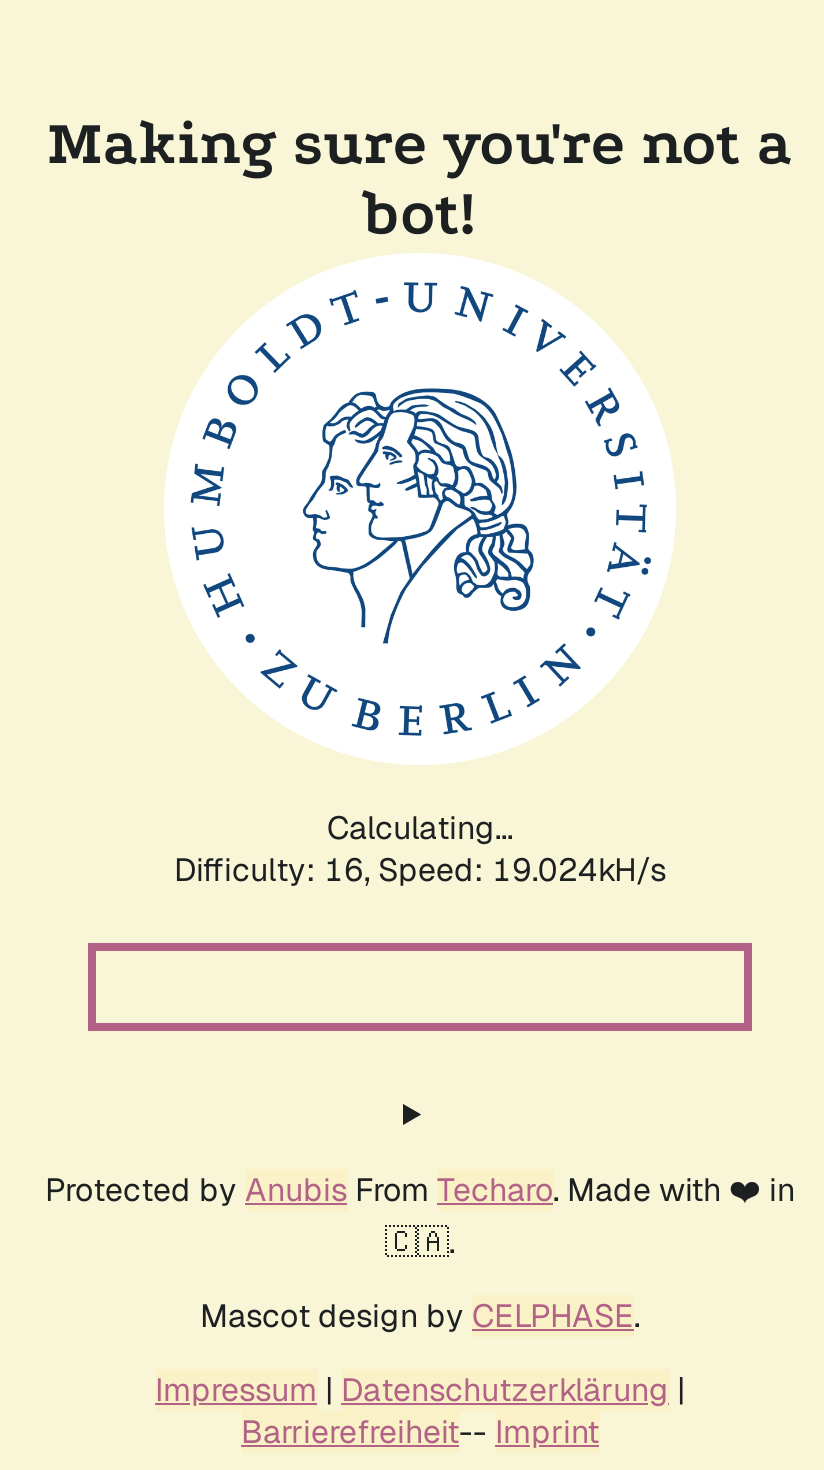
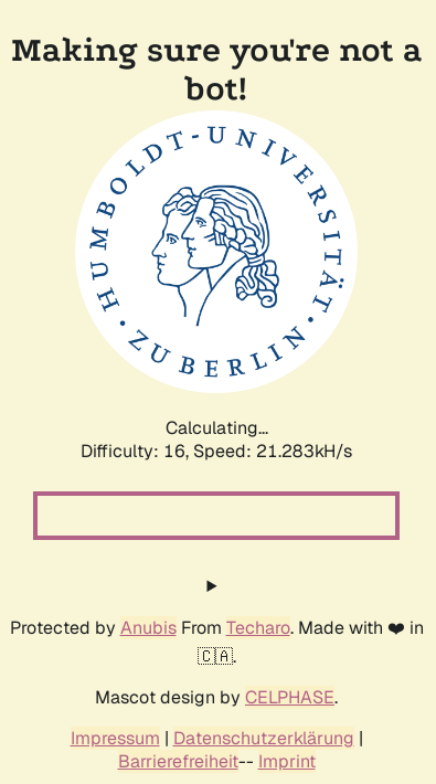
[174,849,666,891] Difficulty: 16, Speed: 19.024kH/s -> [81,439,352,463] Difficulty: 16, Speed: 21.283kH/s

